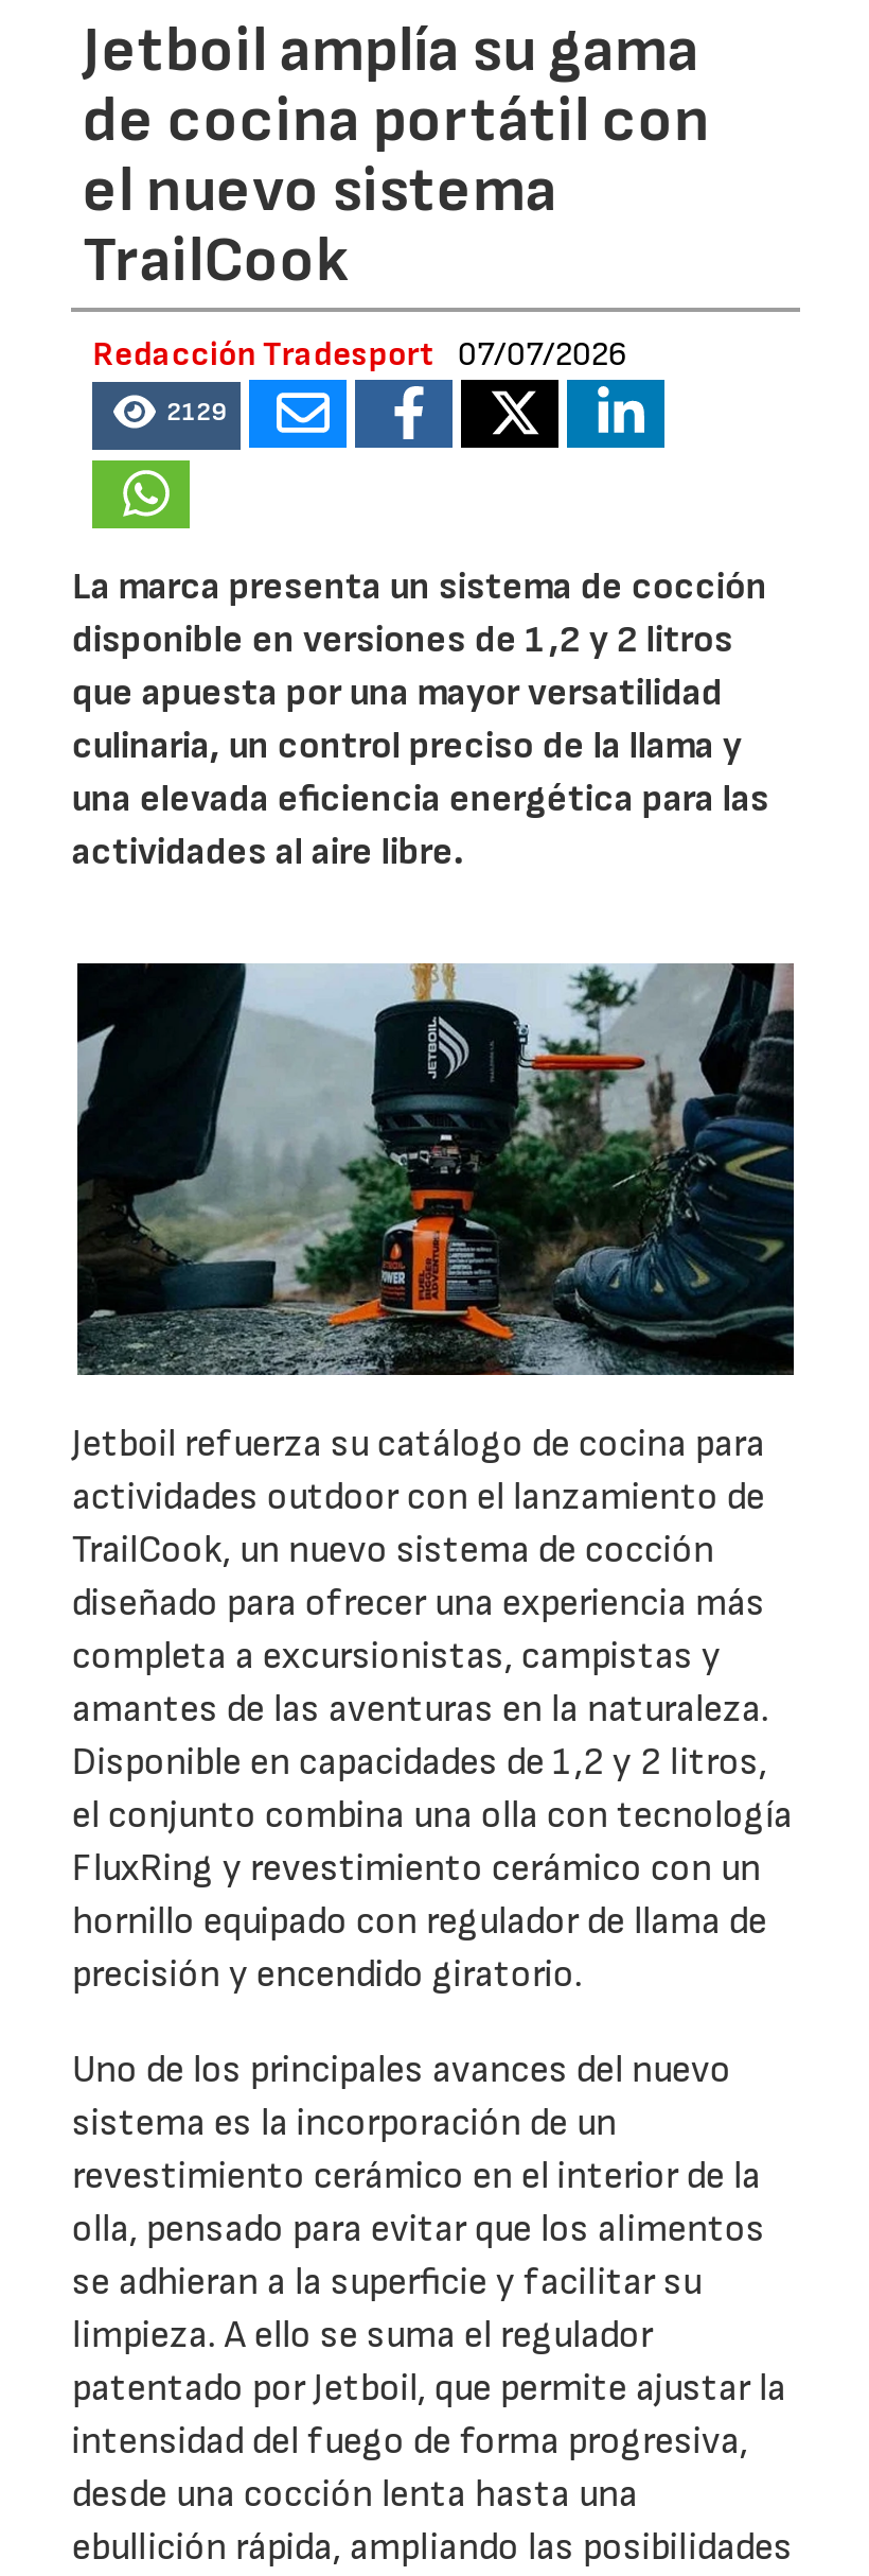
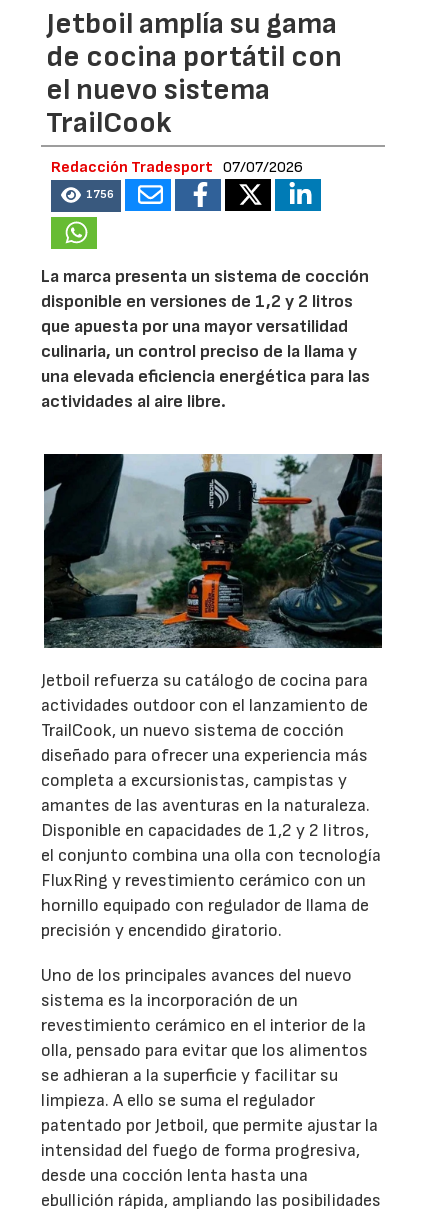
[167,397,227,429] 2129 -> [86,187,114,202] 1756

